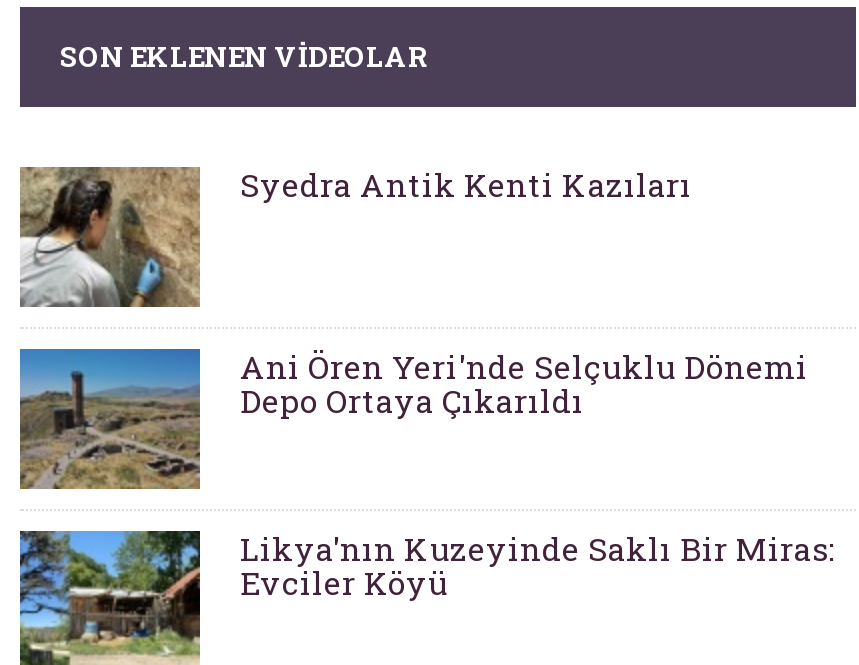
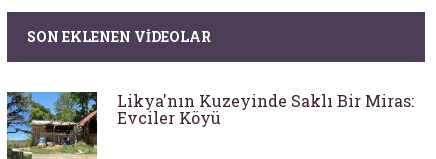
[18,163,692,309] [image] | Syedra Antik Kenti Kazıları -> none
[18,345,808,491] [image] | Ani Ören Yeri'nde Selçuklu Dönemi | Depo Ortaya Çıkarıldı -> none

